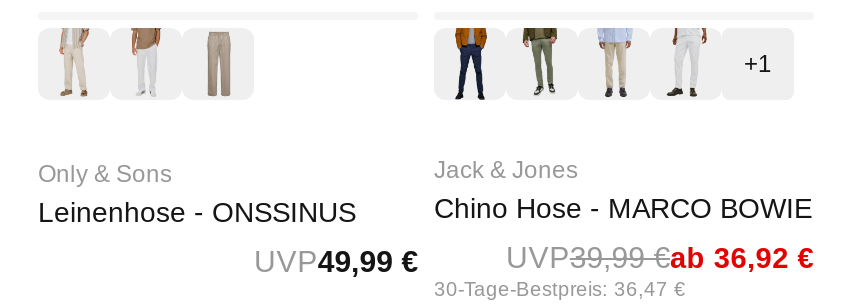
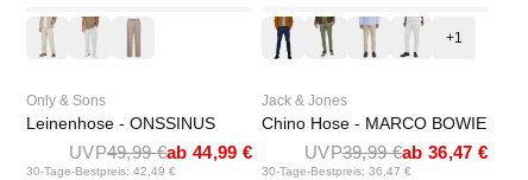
[254,244,418,278] 49,99 € | UVP -> [26,142,252,177] ab 44,99 € | UVP49,99 € | 30-Tage-Bestpreis: 42,49 €
[506,240,814,274] UVP39,99 € ab 36,92 € -> [304,142,488,162] UVP39,99 € ab 36,47 €

